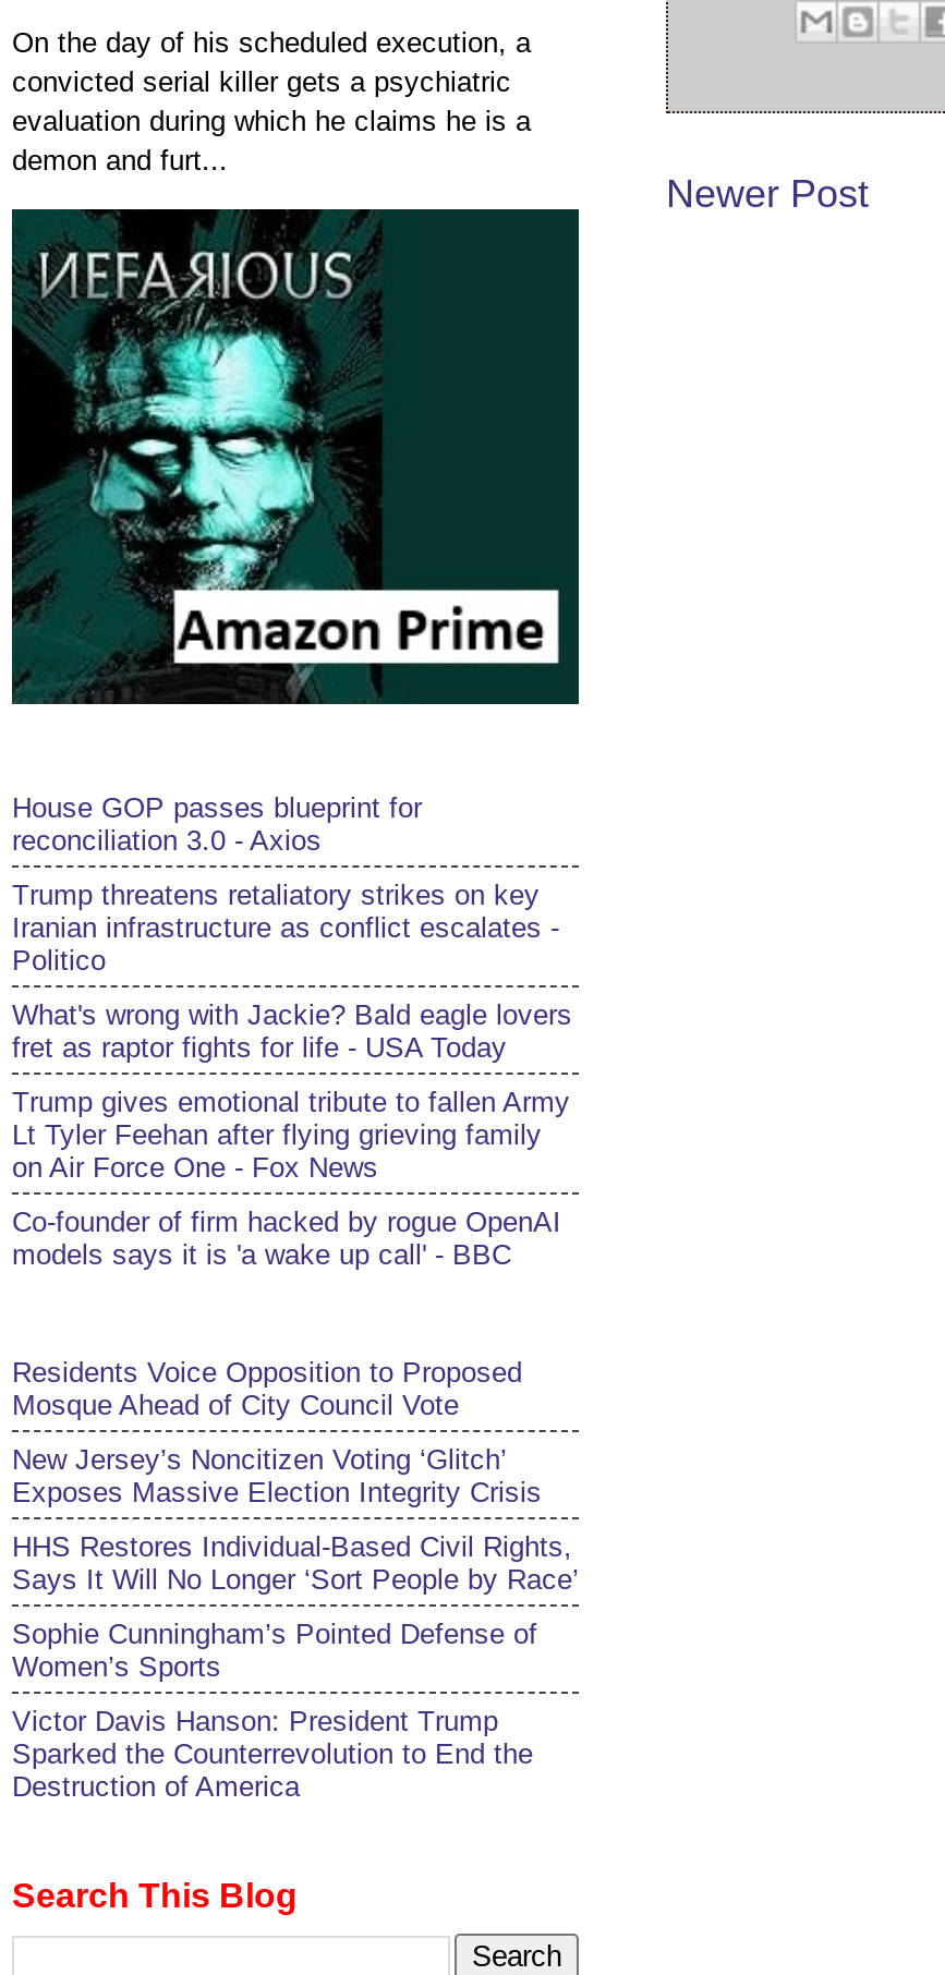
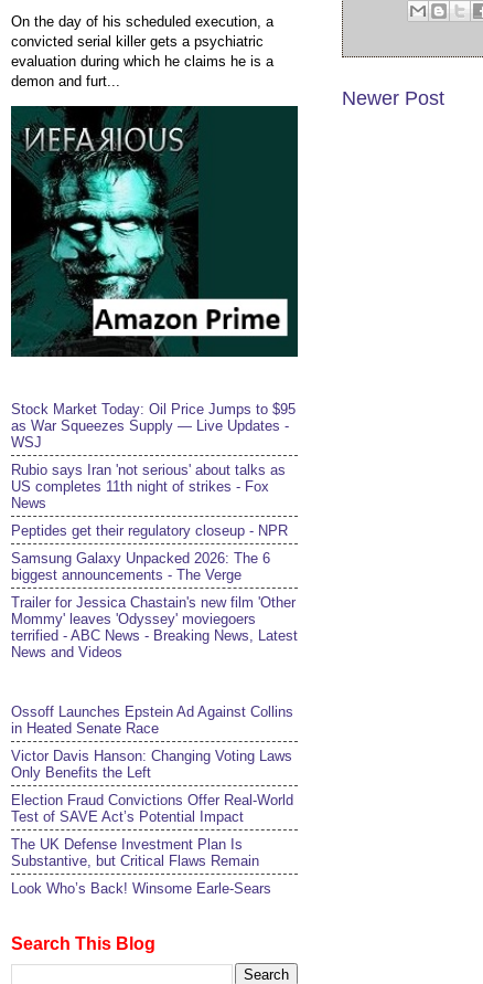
[12,791,422,856] House GOP passes blueprint for | reconciliation 3.0 - Axios -> [11,401,296,450] Stock Market Today: Oil Price Jumps to $95 | as War Squeezes Supply — Live Updates - | WSJ
[12,878,559,976] Trump threatens retaliatory strikes on key | Iranian infrastructure as conflict escalates - | Politico -> [11,461,286,511] Rubio says Iran 'not serious' about talks as | US completes 11th night of strikes - Fox | News
[12,998,572,1063] What's wrong with Jackie? Bald eagle lovers | fret as raptor fights for life - USA Today -> [11,522,288,539] Peptides get their regulatory closeup - NPR
[12,1085,570,1183] Trump gives emotional tribute to fallen Army | Lt Tyler Feehan after flying grieving family | on Air Force One - Fox News -> [11,550,270,583] Samsung Galaxy Unpacked 2026: The 6 | biggest announcements - The Verge
[12,1205,561,1270] Co-founder of firm hacked by rogue OpenAI | models says it is 'a wake up call' - BBC -> [11,594,298,660] Trailer for Jessica Chastain's new film 'Other | Mommy' leaves 'Odyssey' moviegoers | terrified - ABC News - Breaking News, Latest | News and Videos
[12,1355,522,1421] Residents Voice Opposition to Proposed | Mosque Ahead of City Council Vote -> [11,703,293,736] Ossoff Launches Epstein Ad Against Collins | in Heated Senate Race
[12,1443,542,1508] New Jersey’s Noncitizen Voting ‘Glitch’ | Exposes Massive Election Integrity Crisis -> [11,747,292,781] Victor Davis Hanson: Changing Voting Laws | Only Benefits the Left
[12,1530,579,1595] HHS Restores Individual-Based Civil Rights, | Says It Will No Longer ‘Sort People by Race’ -> [11,792,293,825] Election Fraud Convictions Offer Real-World | Test of SAVE Act’s Potential Impact
[12,1617,537,1682] Sophie Cunningham’s Pointed Defense of | Women’s Sports -> [11,836,259,869] The UK Defense Investment Plan Is | Substantive, but Critical Flaws Remain
[12,1704,533,1802] Victor Davis Hanson: President Trump | Sparked the Counterrevolution to End the | Destruction of America -> [11,880,271,897] Look Who’s Back! Winsome Earle-Sears

